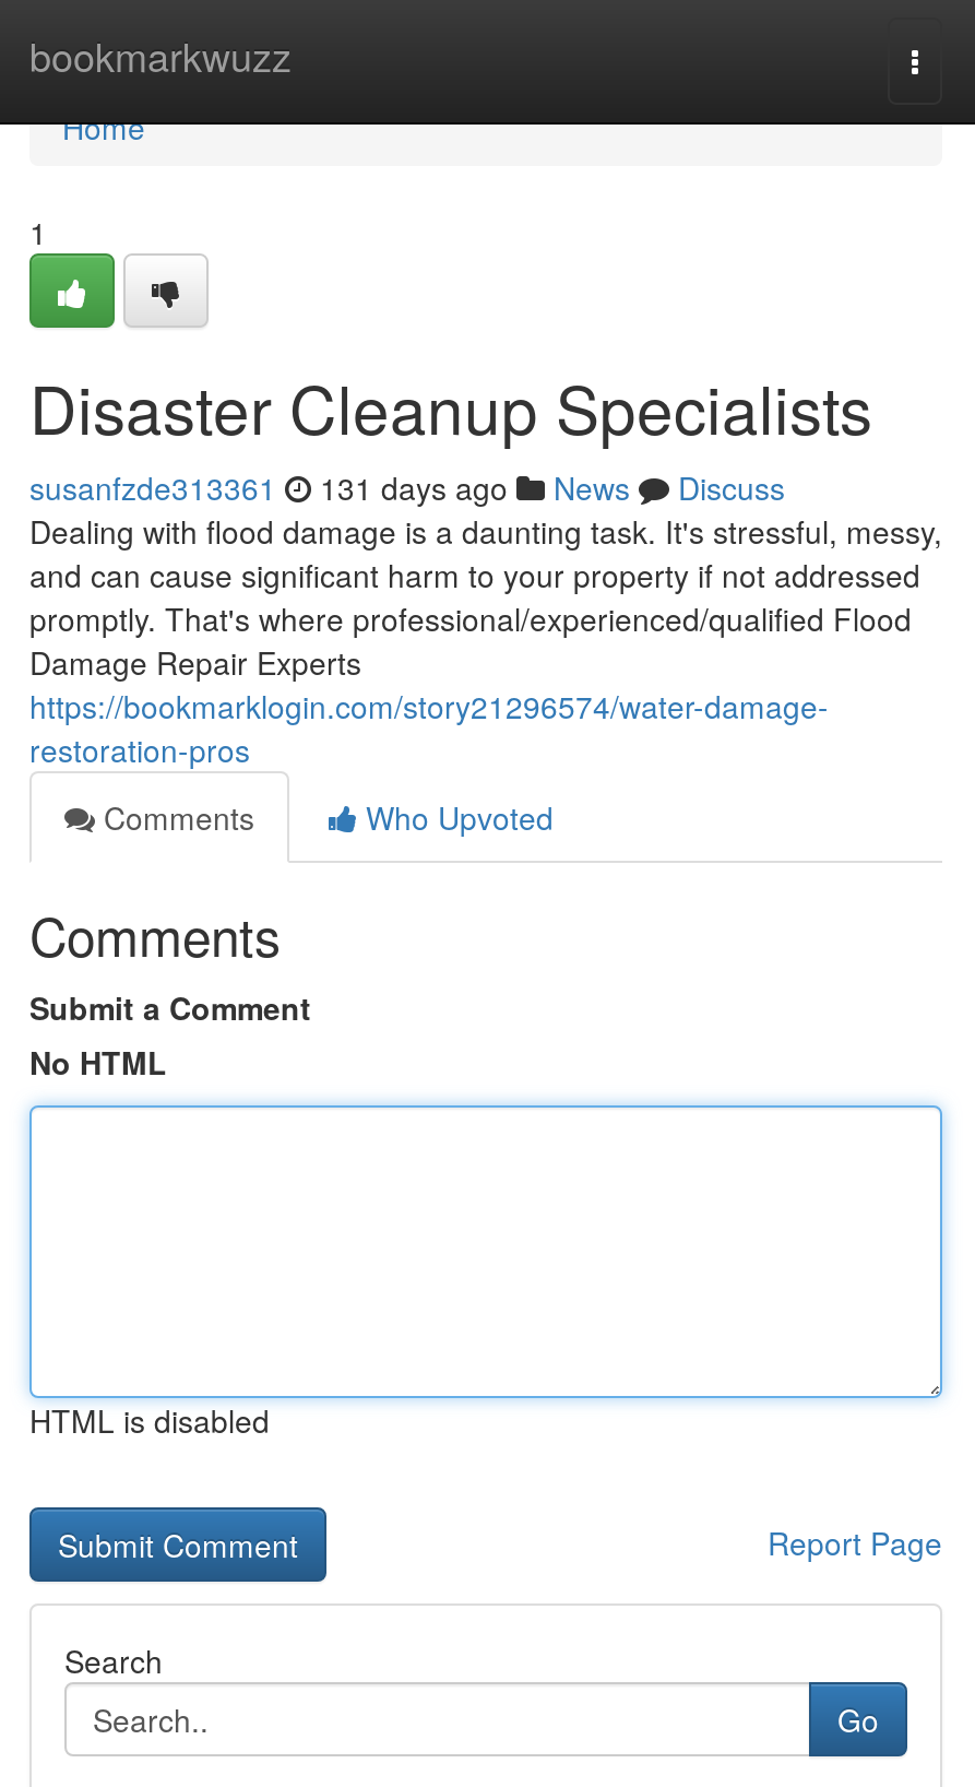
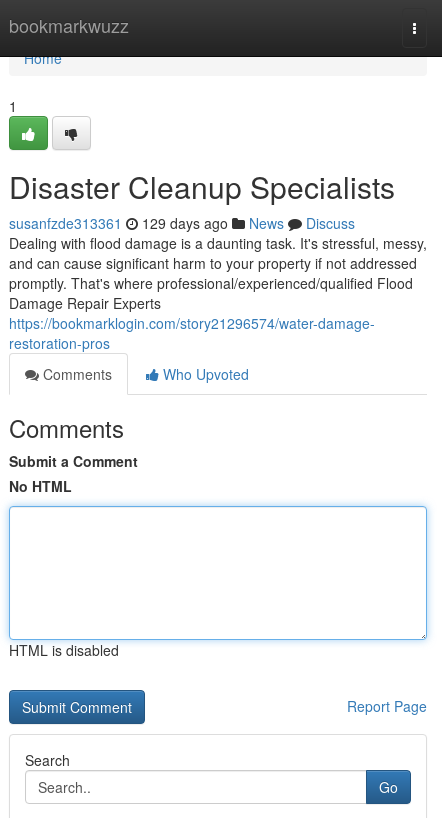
[29,465,785,509] susanfzde313361 131 days ago News Discuss -> [9,213,355,233] susanfzde313361 129 days ago News Discuss

